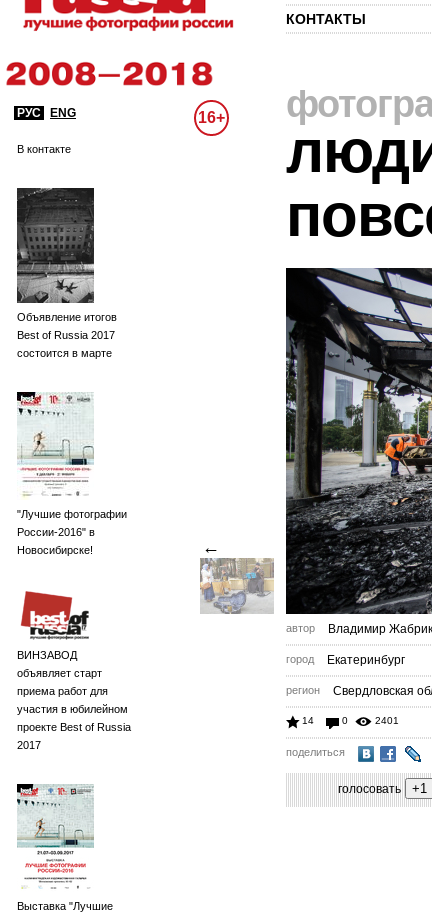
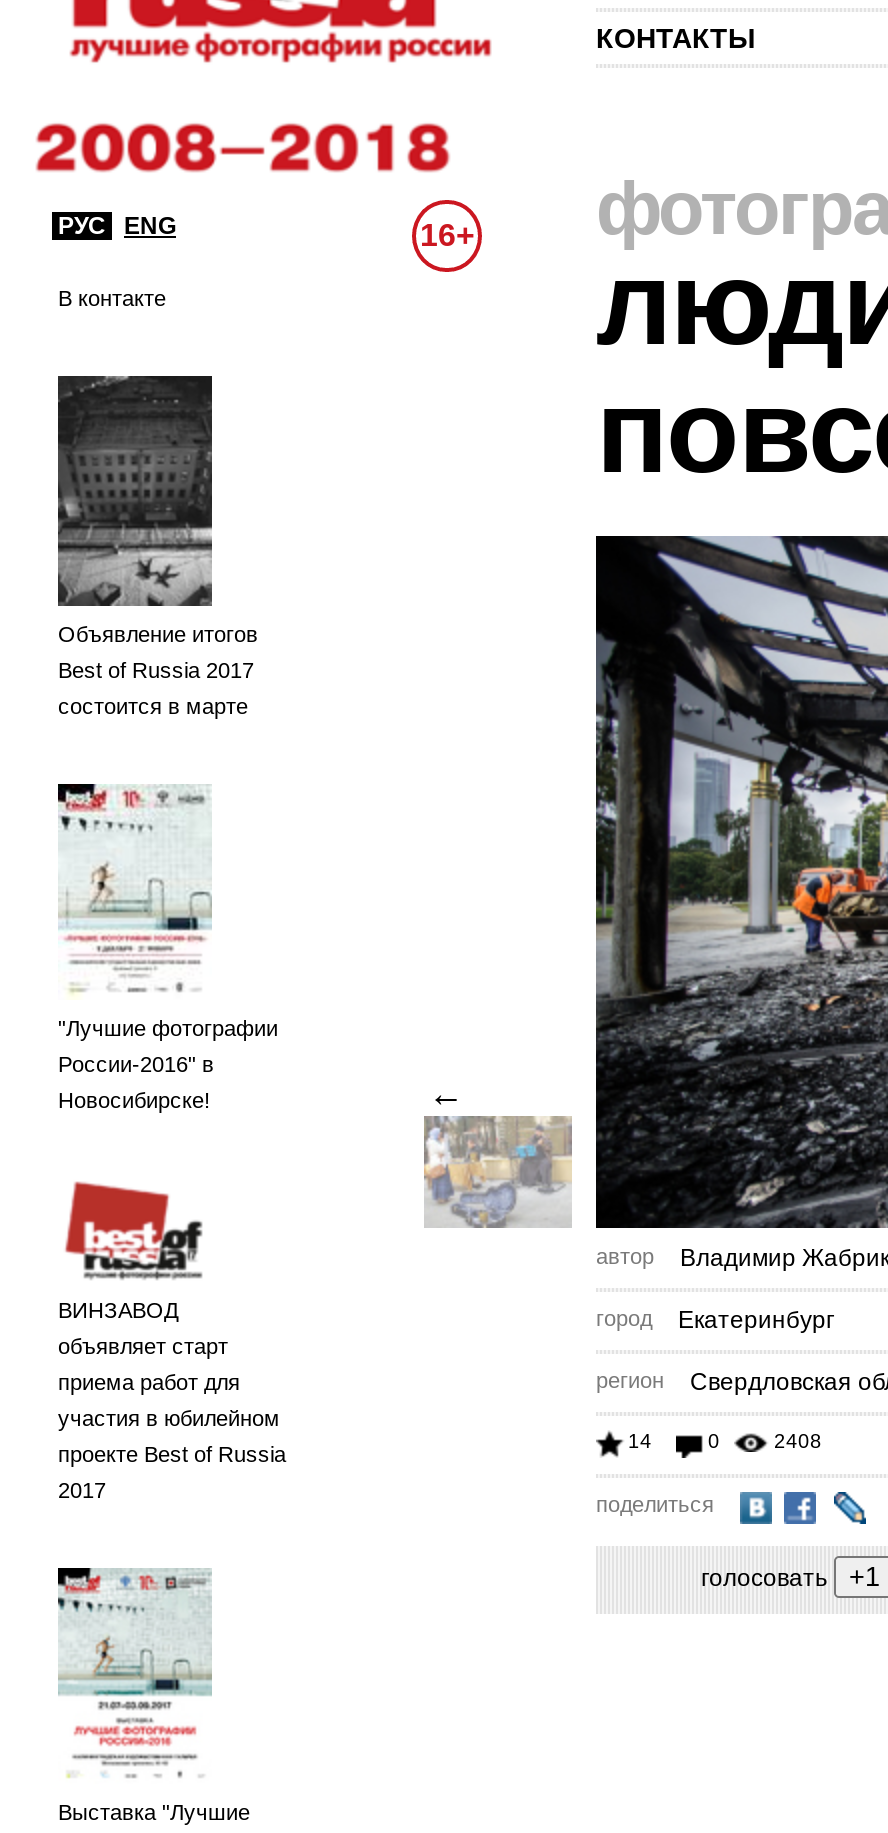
[375,715,399,726] 2401 -> [774,1430,822,1452] 2408

